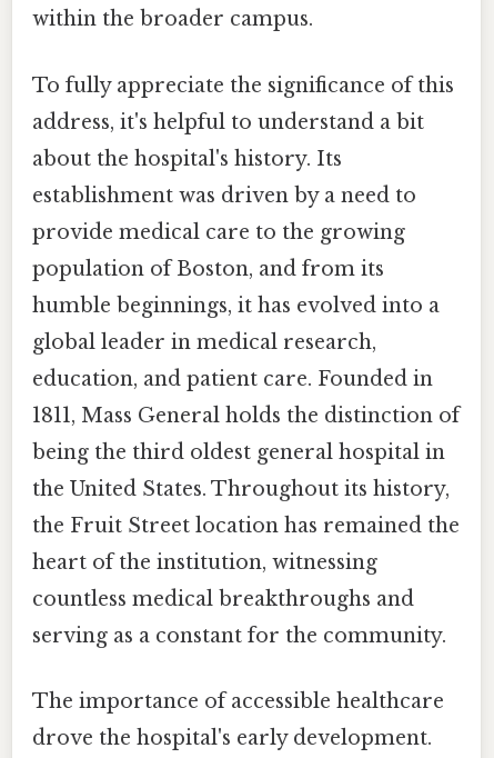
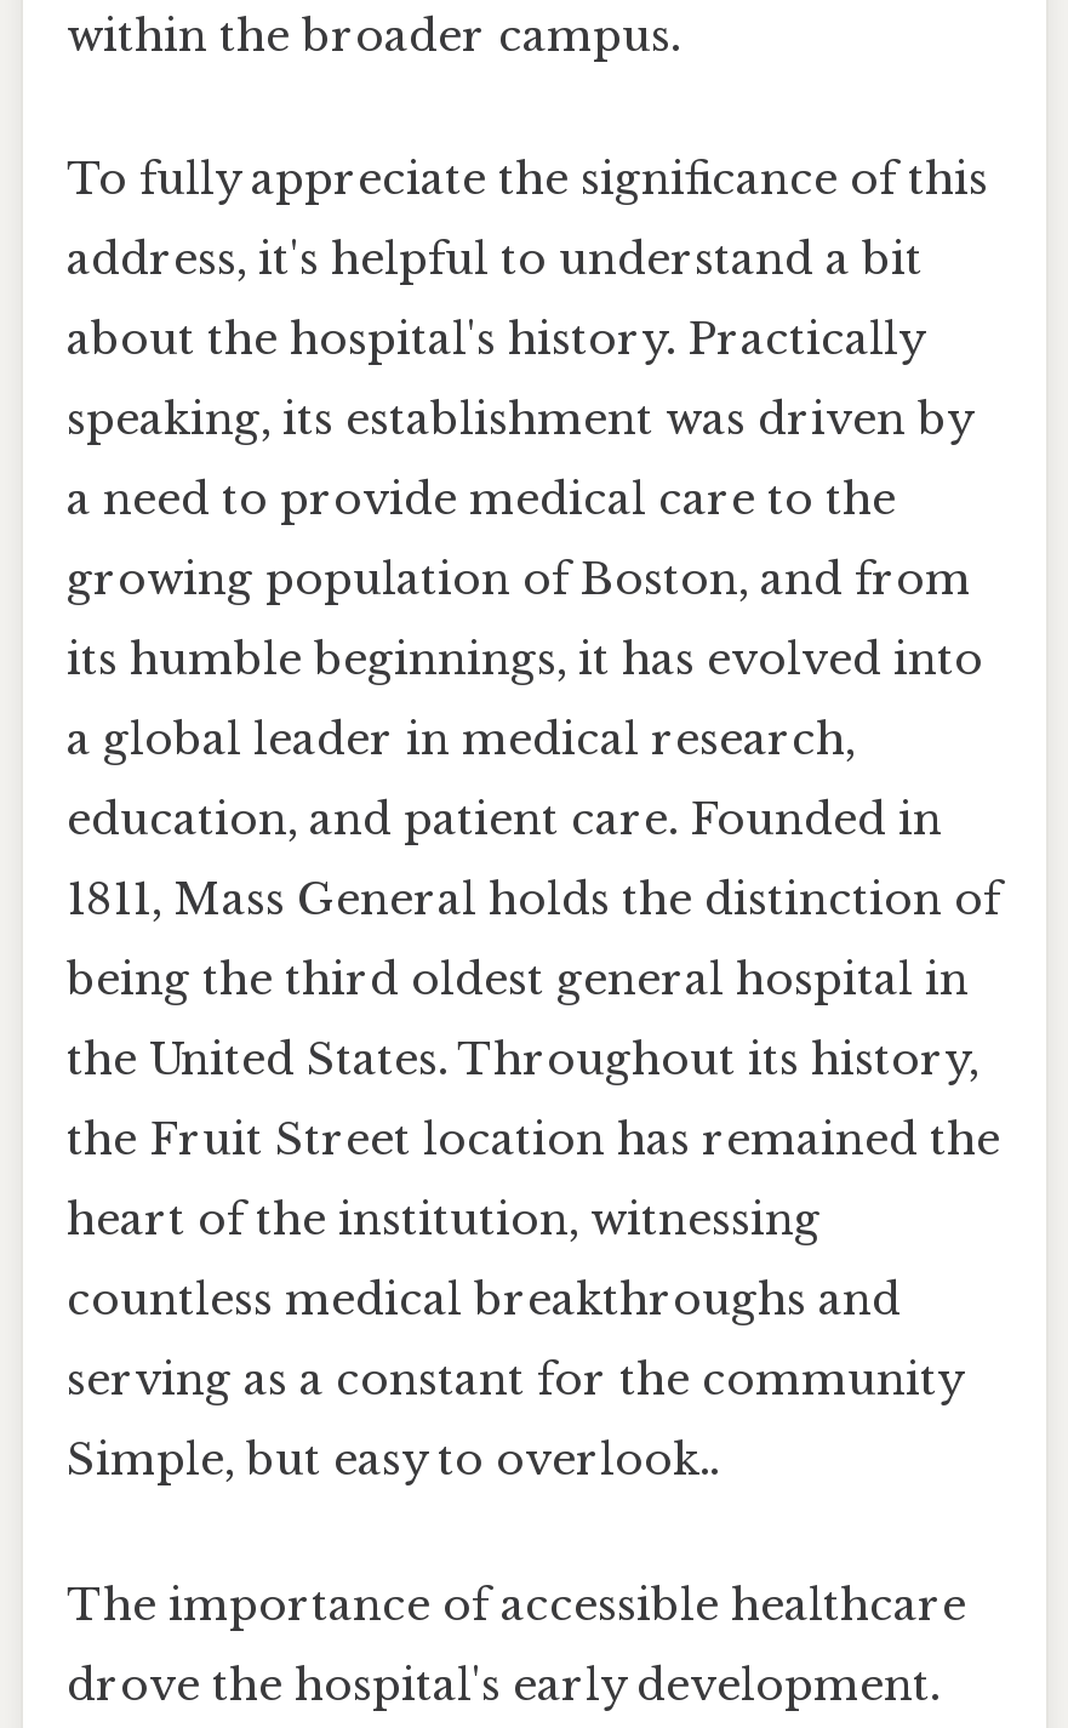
[32,146,342,171] about the hospital's history. Its -> [67,314,923,368] about the hospital's history. Practically
[32,183,416,207] establishment was driven by a need to -> [67,394,971,448] speaking, its establishment was driven by
[32,220,405,244] provide medical care to the growing -> [67,474,896,528] a need to provide medical care to the
[32,256,384,281] population of Boston, and from its -> [67,554,971,608] growing population of Boston, and from
[32,293,440,317] humble beginnings, it has evolved into a -> [67,634,983,688] its humble beginnings, it has evolved into
[32,330,376,354] global leader in medical research, -> [67,714,855,768] a global leader in medical research,
[32,623,446,648] serving as a constant for the community. -> [67,1355,961,1488] serving as a constant for the community | Simple, but easy to overlook..

